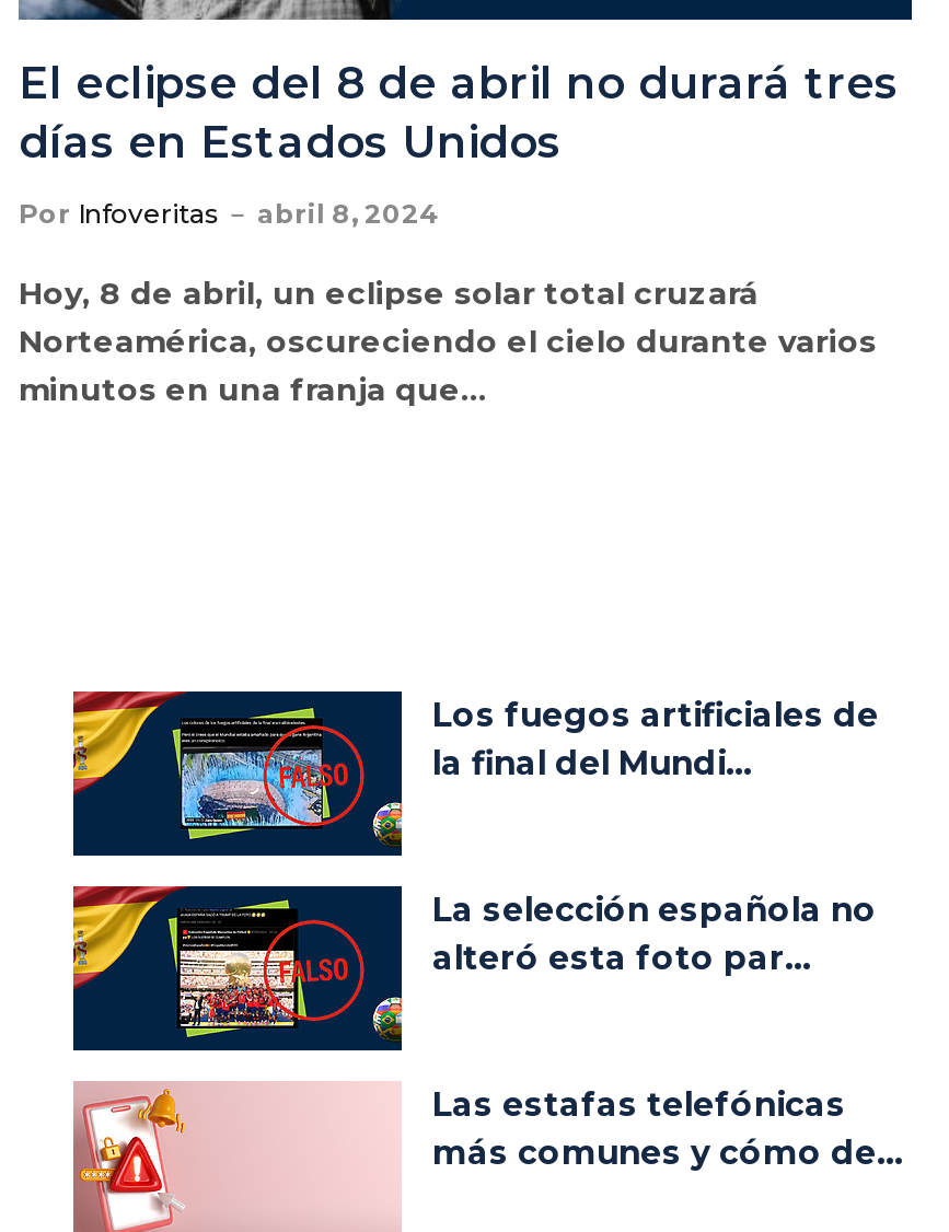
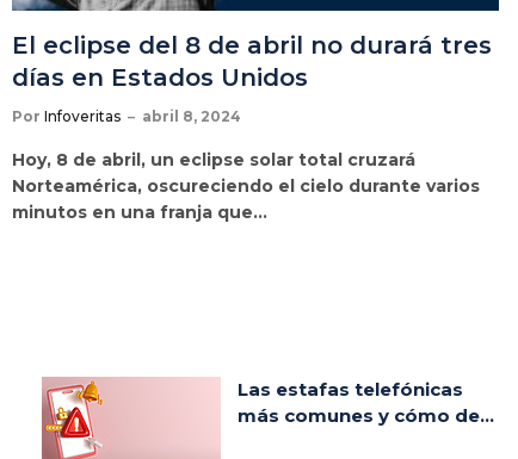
[71,689,879,858] [image] | Los fuegos artificiales de | la final del Mundi... -> none
[71,884,877,1053] [image] | La selección española no | alteró esta foto par... -> none

